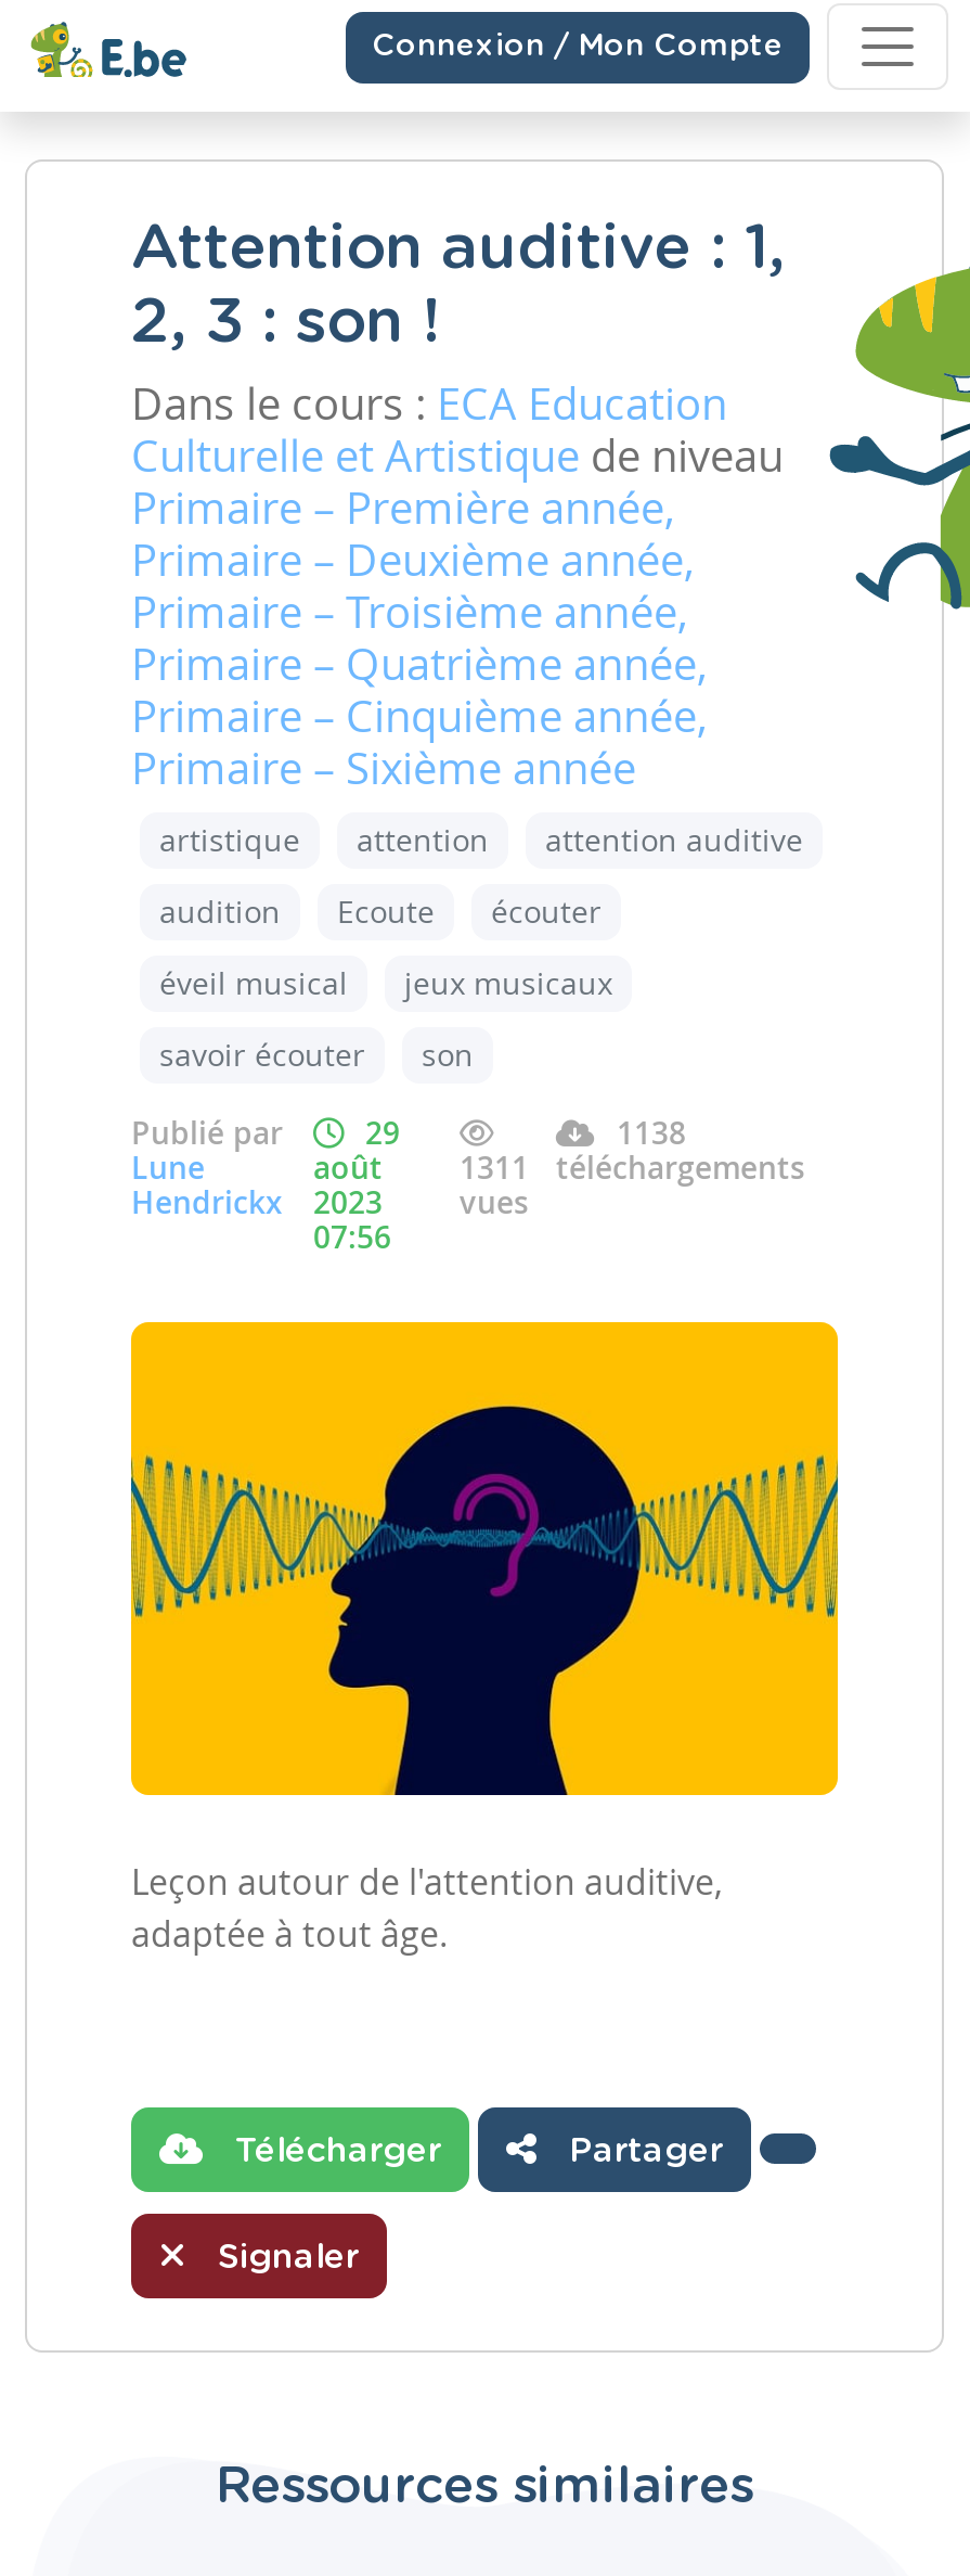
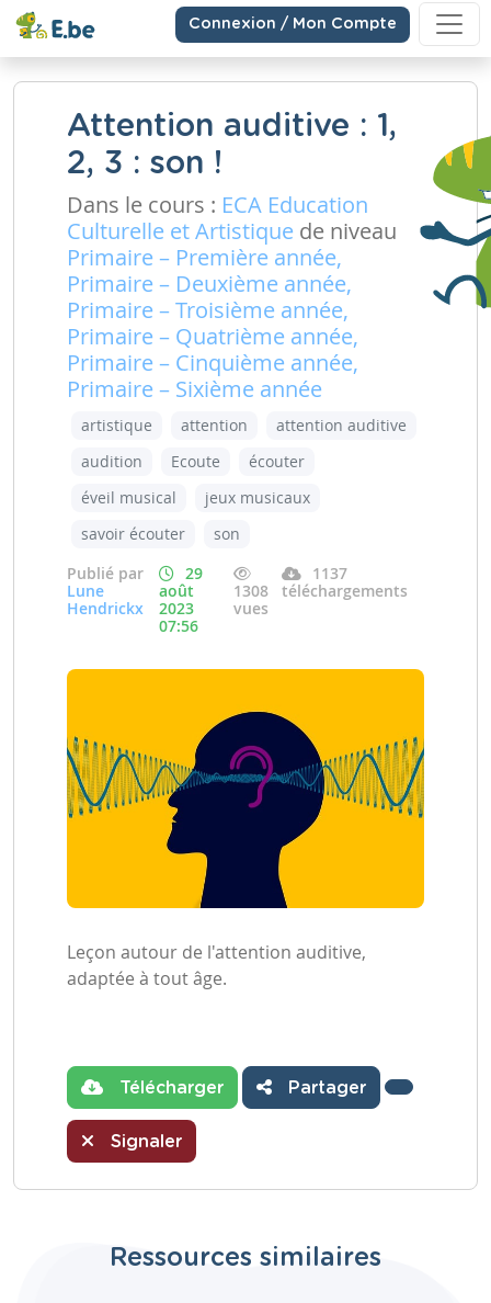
[617,1112,686,1153] 1138 -> [312,563,347,583] 1137
[313,1146,805,1188] août 1311 téléchargements -> [159,580,408,601] août 1308 téléchargements

